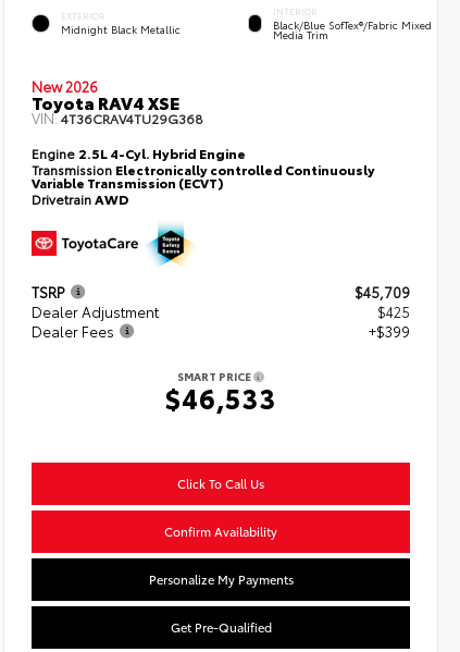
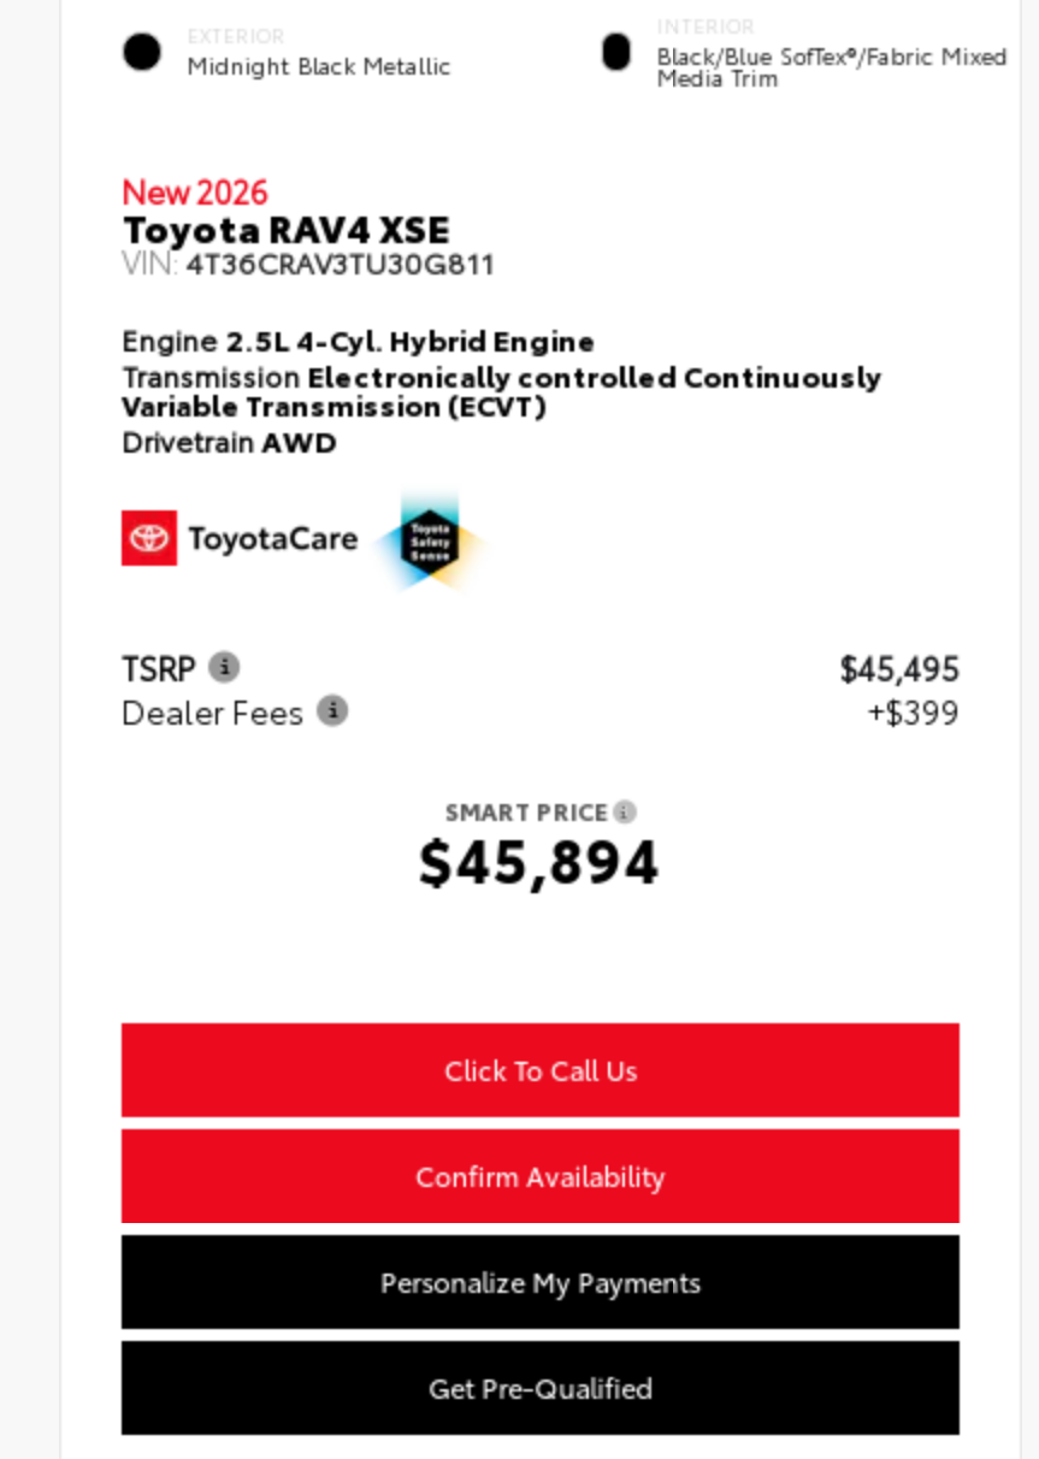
[32,108,203,127] VIN:4T36CRAV4TU29G368 -> [122,238,495,281] VIN:4T36CRAV3TU30G811
[32,281,410,321] $45,709 | Dealer Adjustment | $425 -> [839,644,960,688] $45,495
[165,379,276,416] $46,533 -> [419,816,662,898] $45,894

